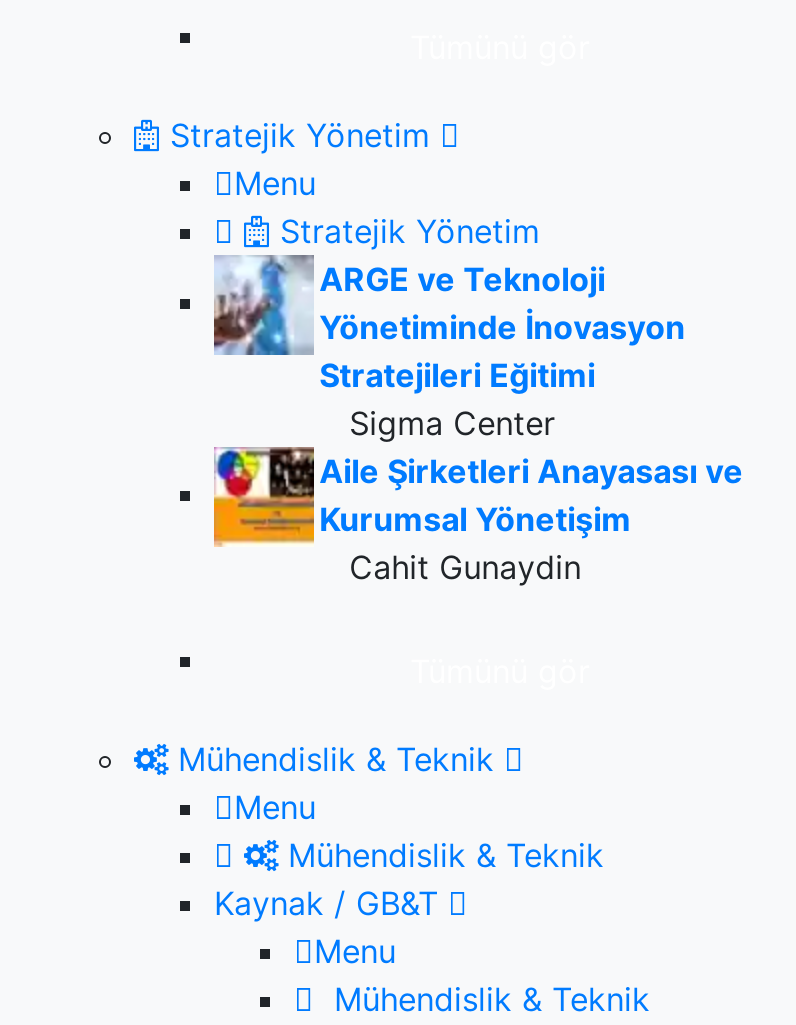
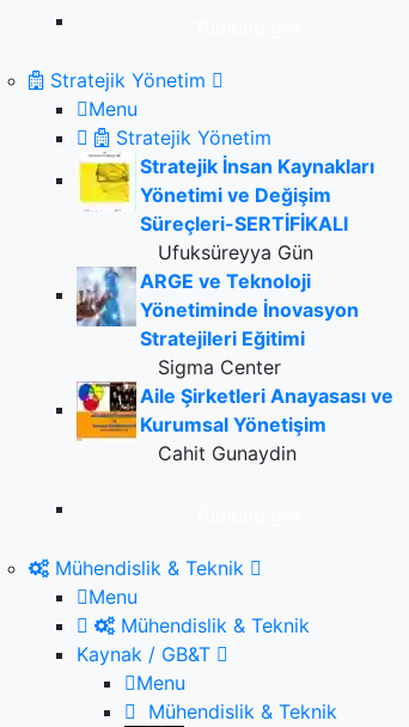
none -> [78,154,374,264] [image] | Stratejik İnsan Kaynakları | Yönetimi ve Değişim | Süreçleri-SERTİFİKALI | Ufuksüreyya Gün

